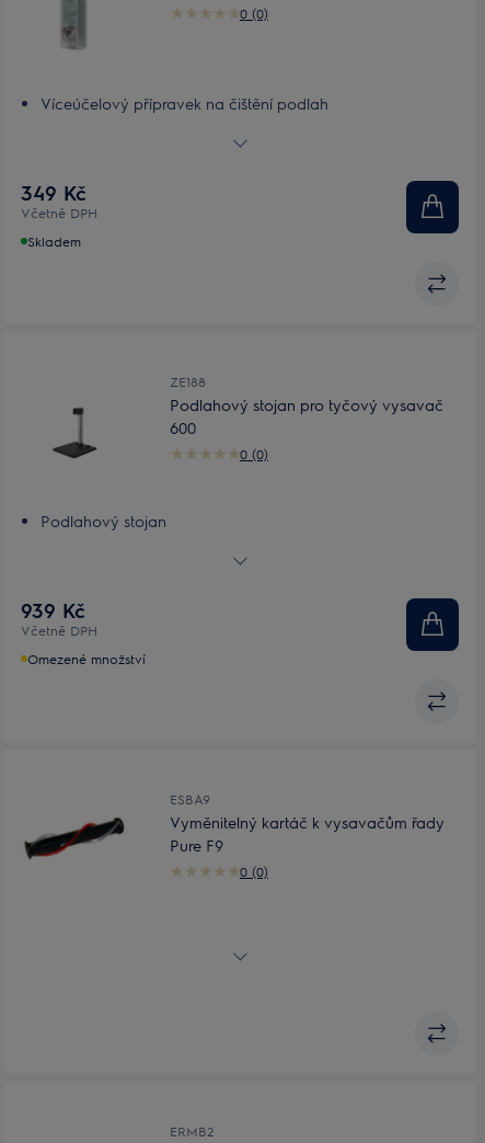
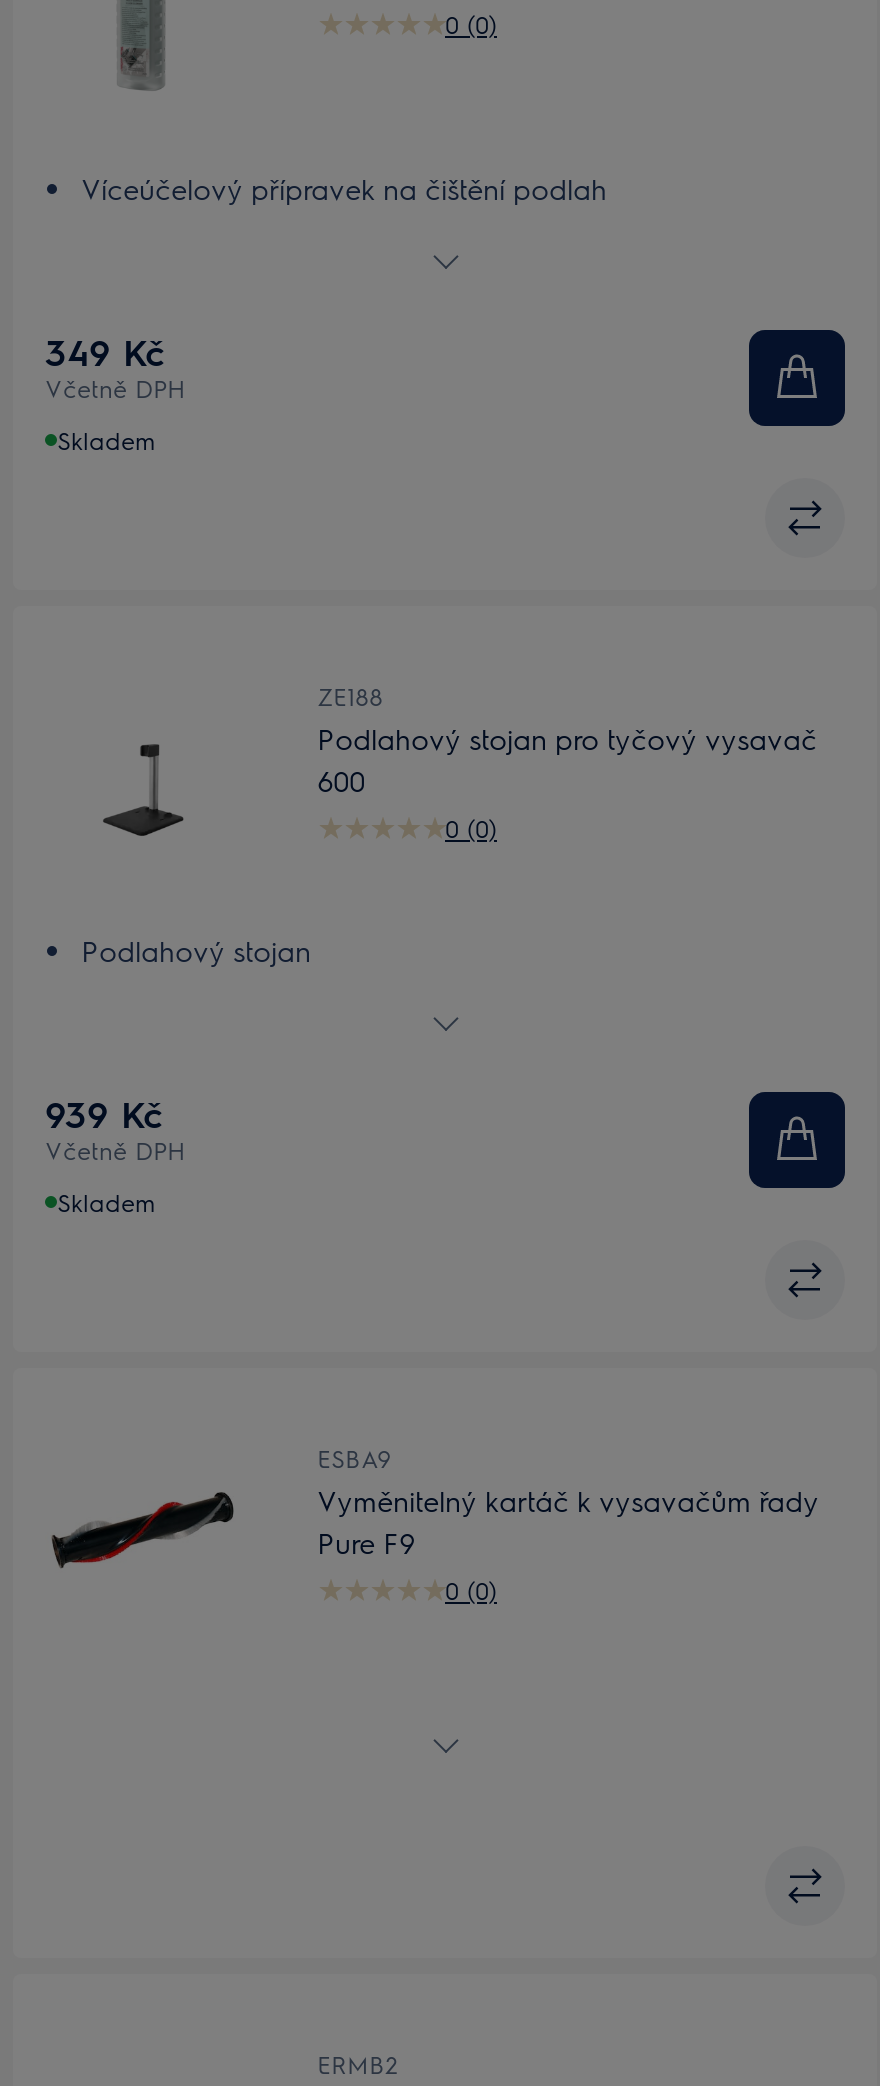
[27,650,146,667] Omezené množství -> [57,1186,155,1218] Skladem

